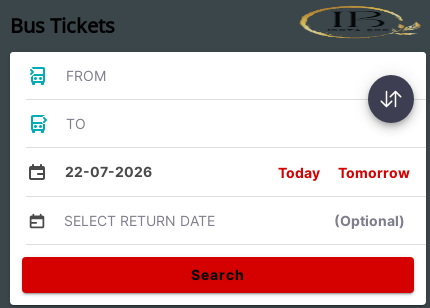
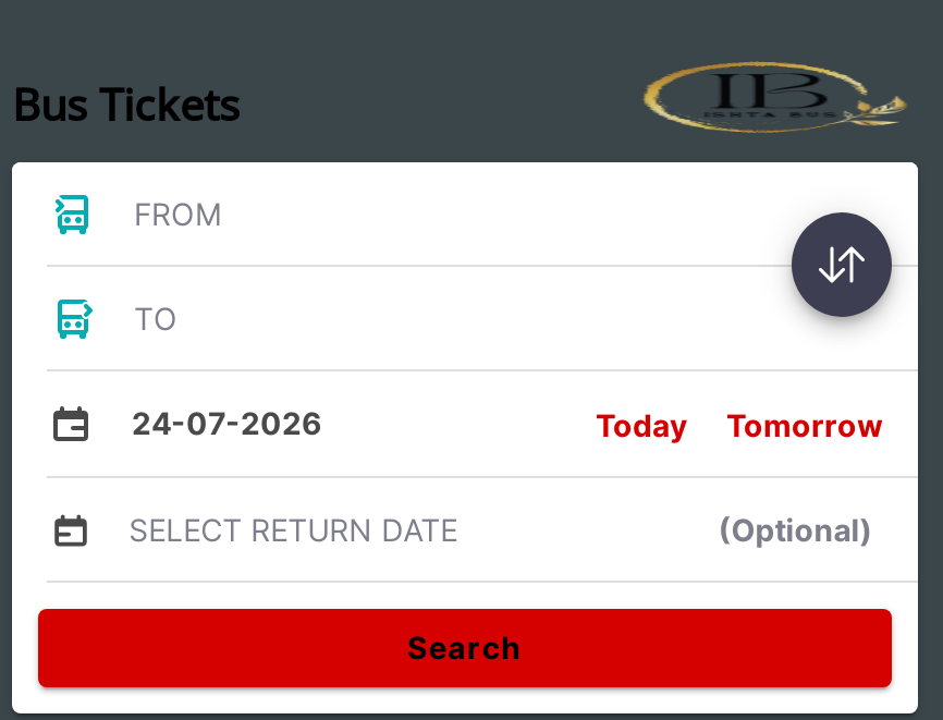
[65,163,152,180] 22-07-2026 -> [132,404,321,441] 24-07-2026

